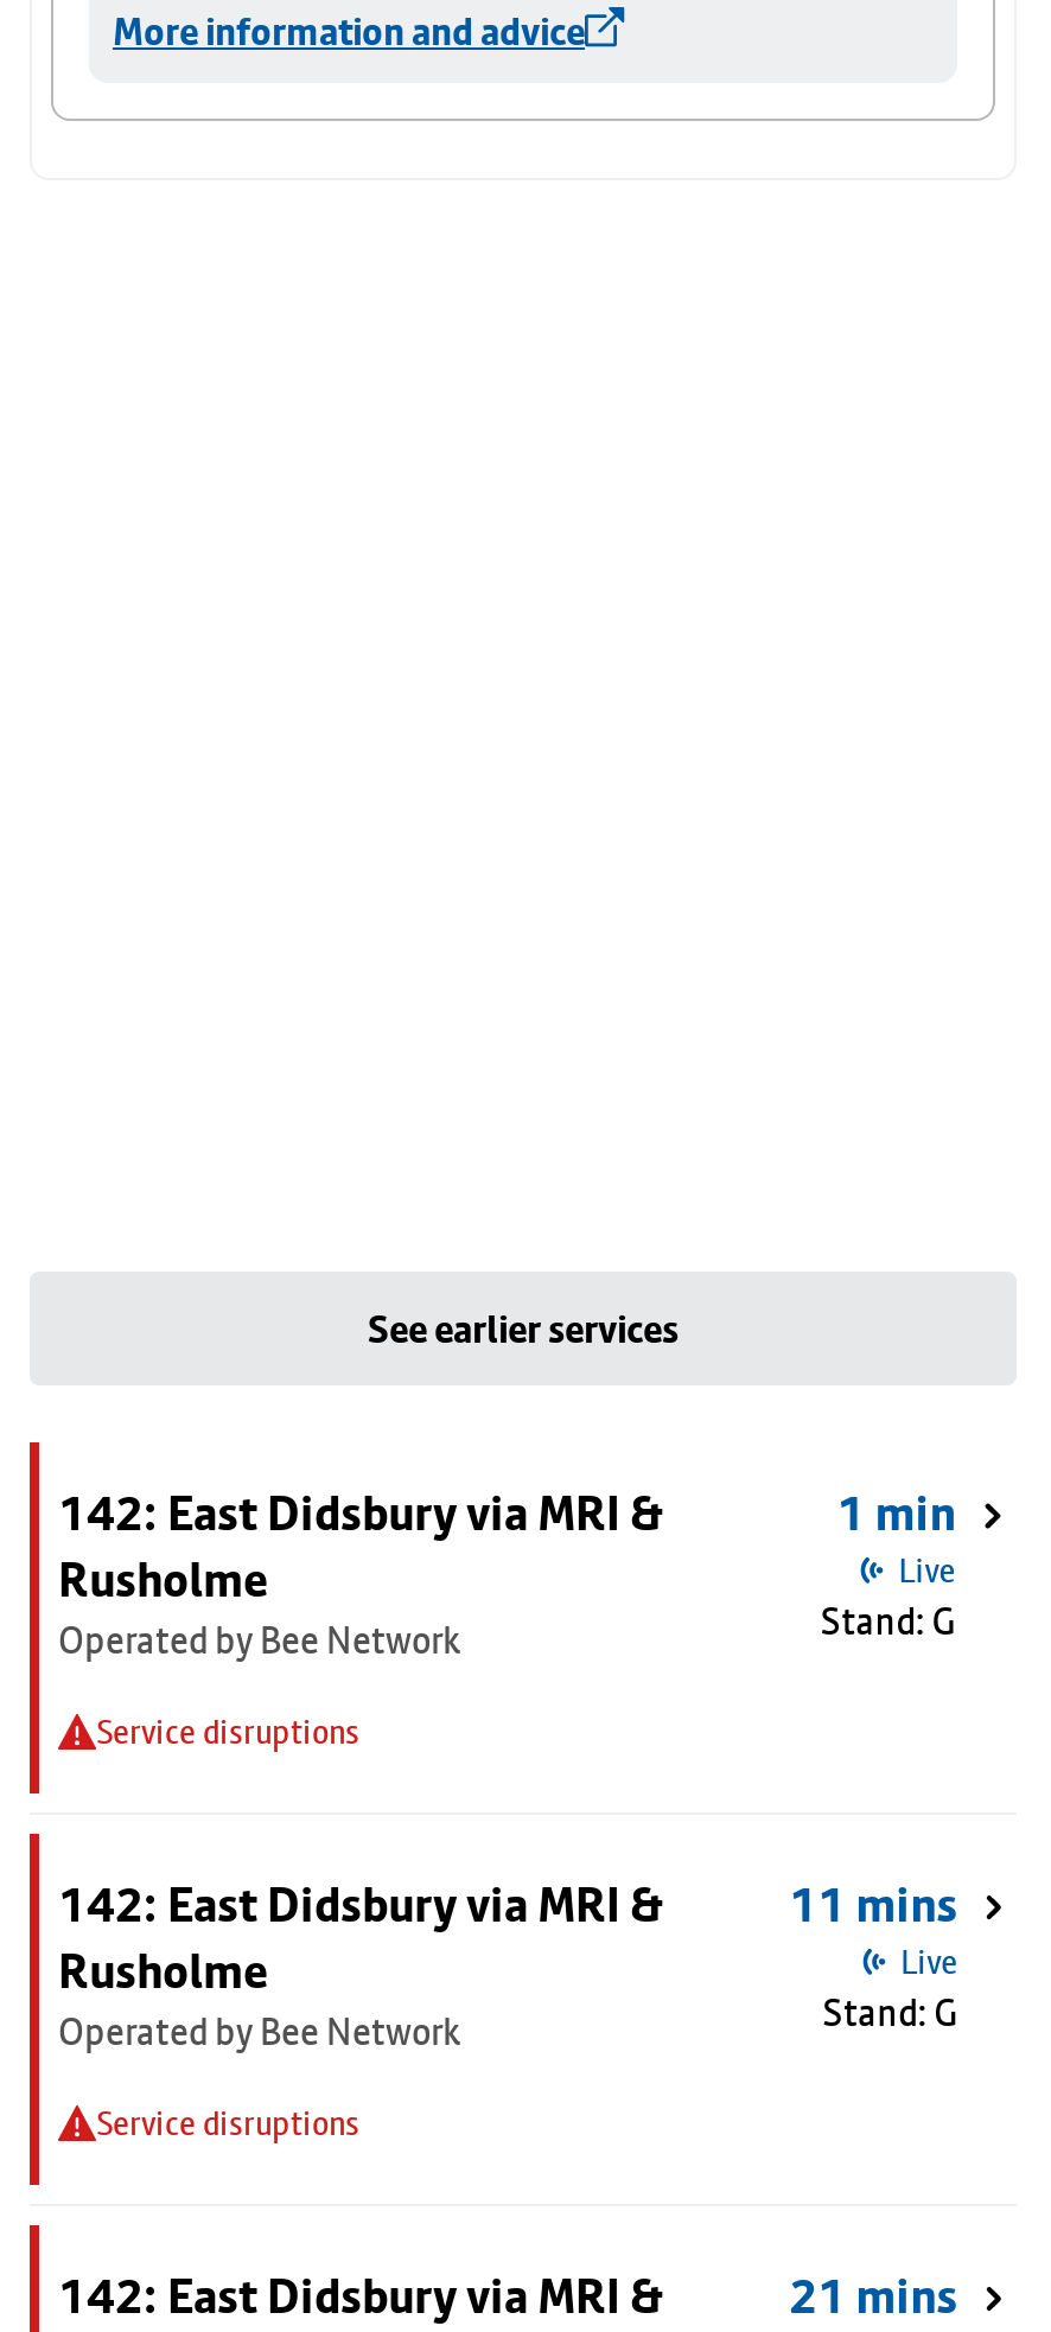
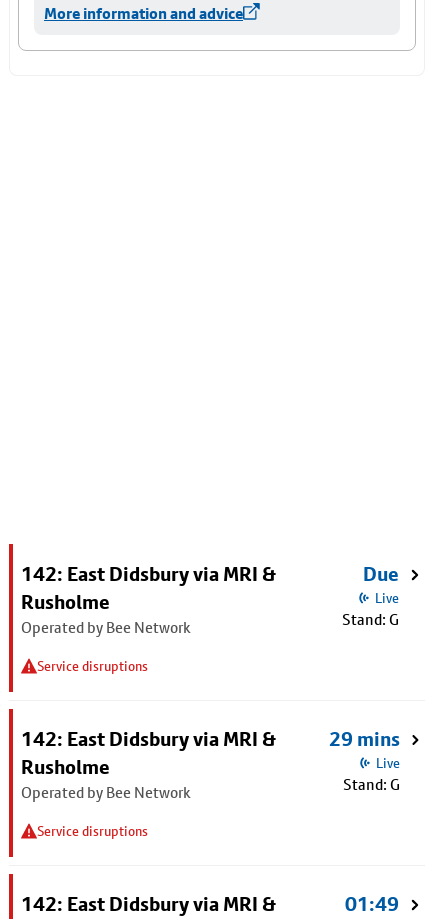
[368,1305,679,1352] See earlier services -> none
[837,1485,956,1542] 1 min -> [363,562,399,586] Due
[789,1877,958,1933] 11 mins -> [329,727,400,751] 29 mins
[789,2268,958,2325] 21 mins -> [345,892,399,916] 01:49

